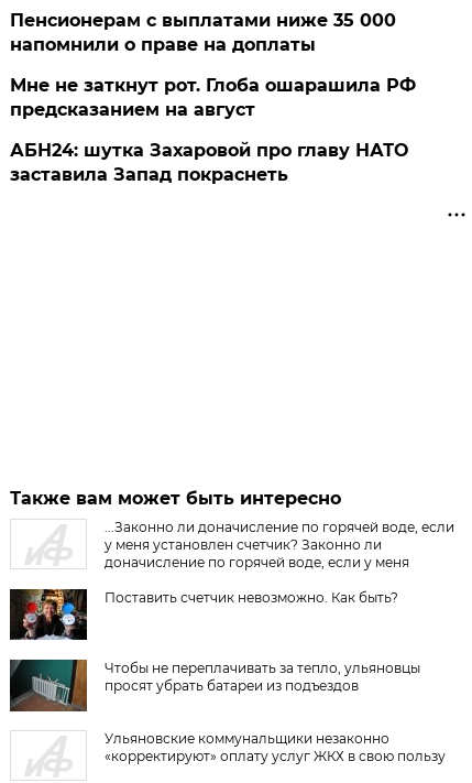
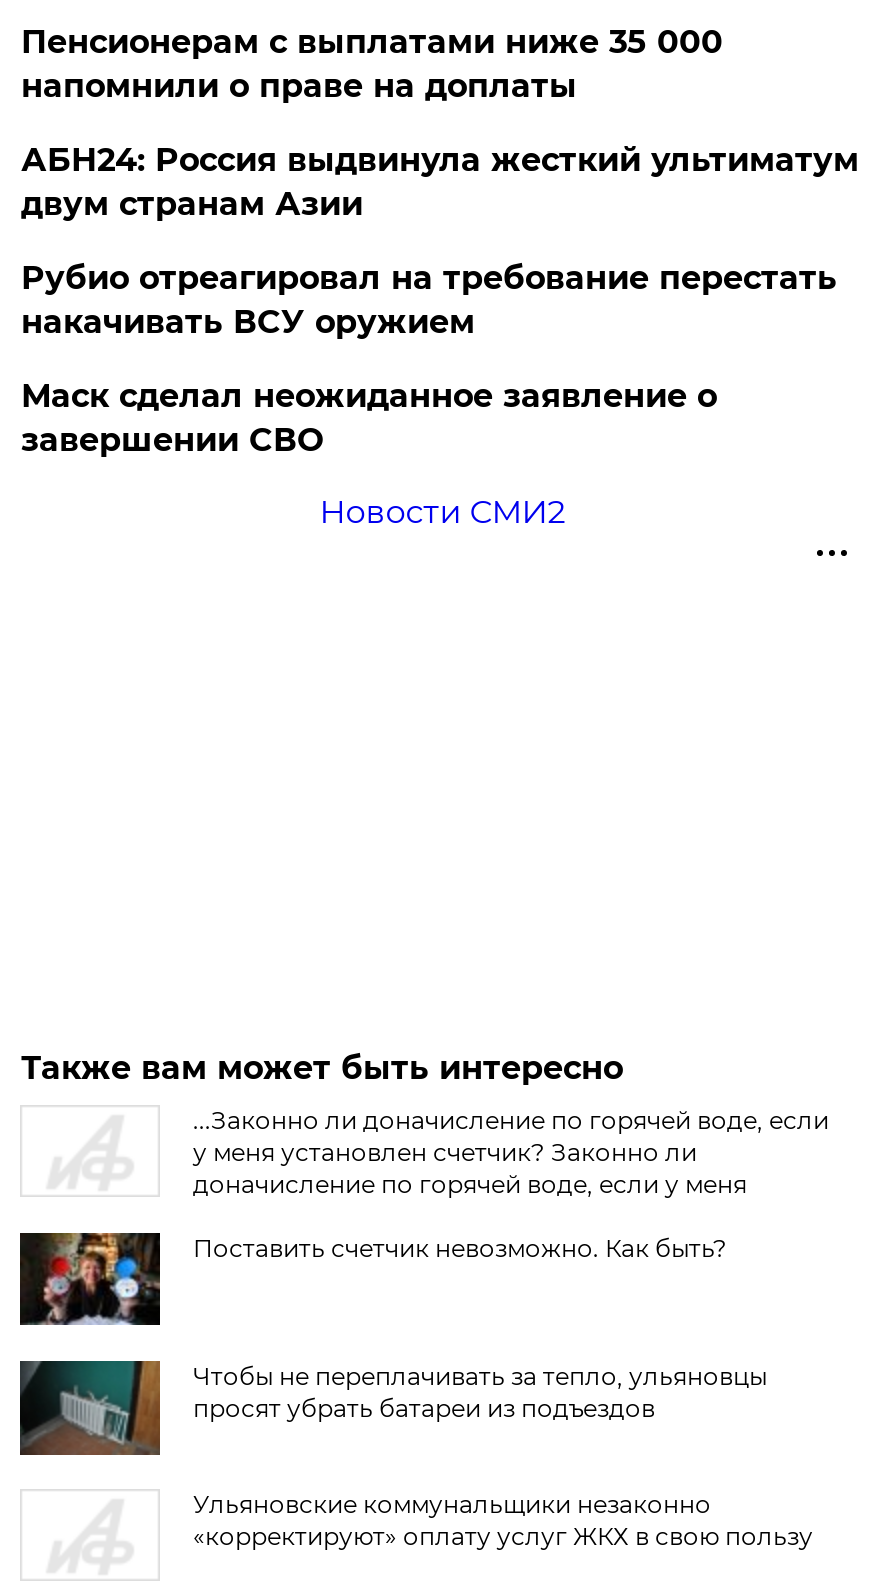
[10,75,416,185] Мне не заткнут рот. Глоба ошарашила РФ | предсказанием на август | АБН24: шутка Захаровой про главу НАТО | заставила Запад покраснеть -> [21,141,859,531] АБН24: Россия выдвинула жесткий ультиматум | двум странам Азии | Рубио отреагировал на требование перестать | накачивать ВСУ оружием | Маск сделал неожиданное заявление о | завершении СВО | Новости СМИ2

